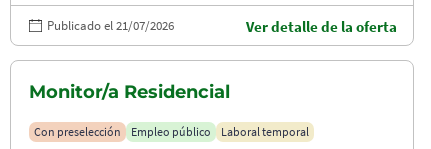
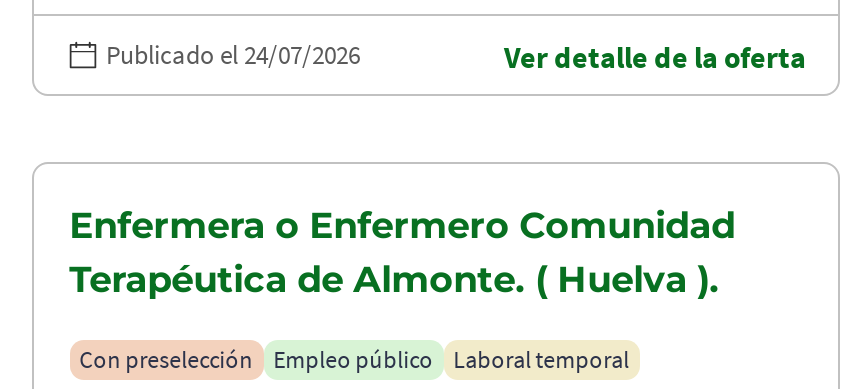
[47,17,174,34] Publicado el 21/07/2026 -> [106,37,360,71] Publicado el 24/07/2026
[29,81,230,103] Monitor/a Residencial -> [69,203,735,301] Enfermera o Enfermero Comunidad | Terapéutica de Almonte. ( Huelva ).

